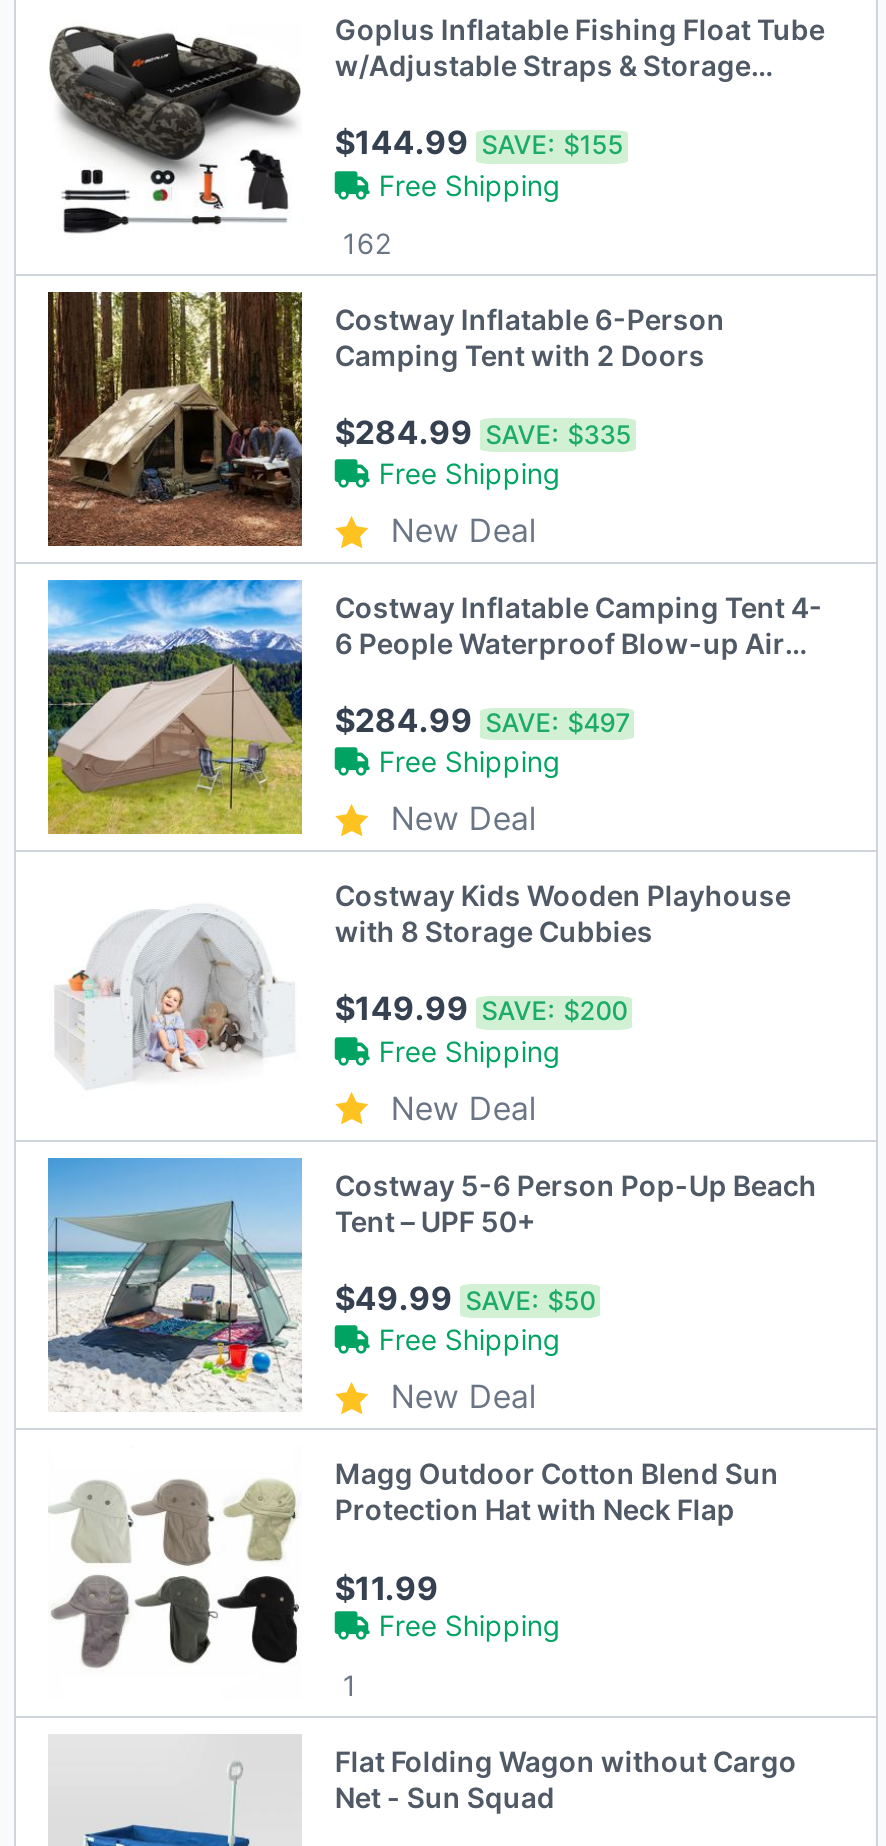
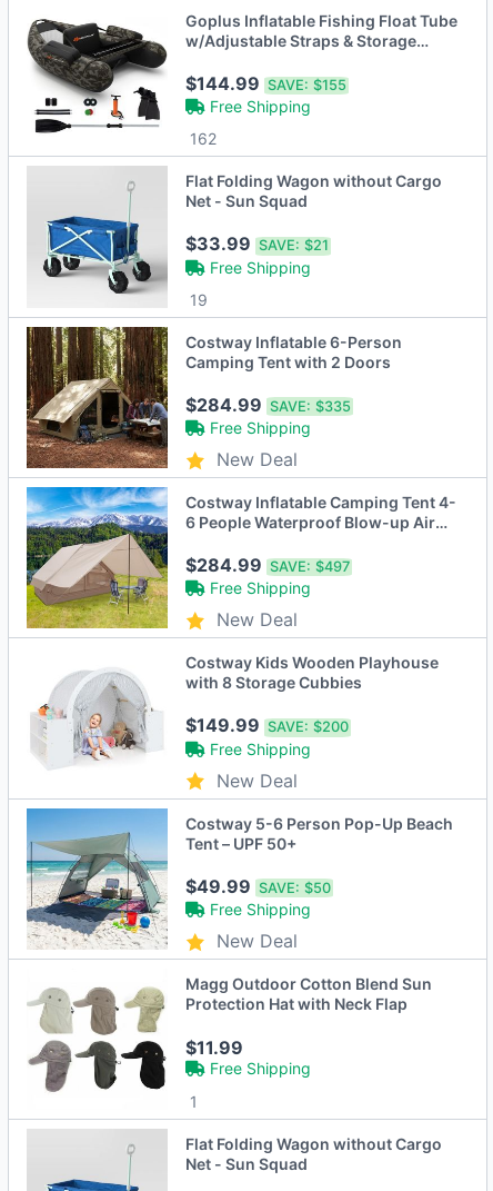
none -> [28,167,442,309] [image] | Flat Folding Wagon without Cargo | Net - Sun Squad | $33.99 SAVE: $21 | Free Shipping | 19

